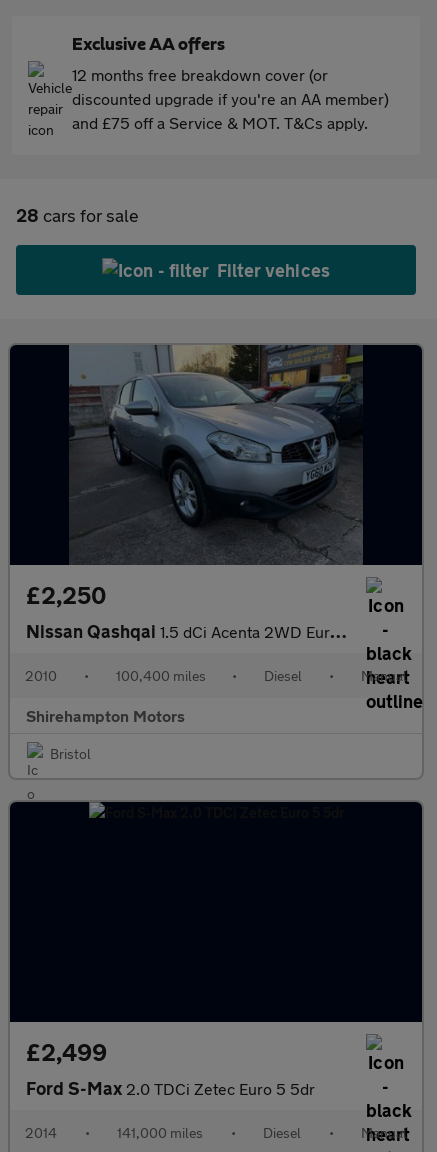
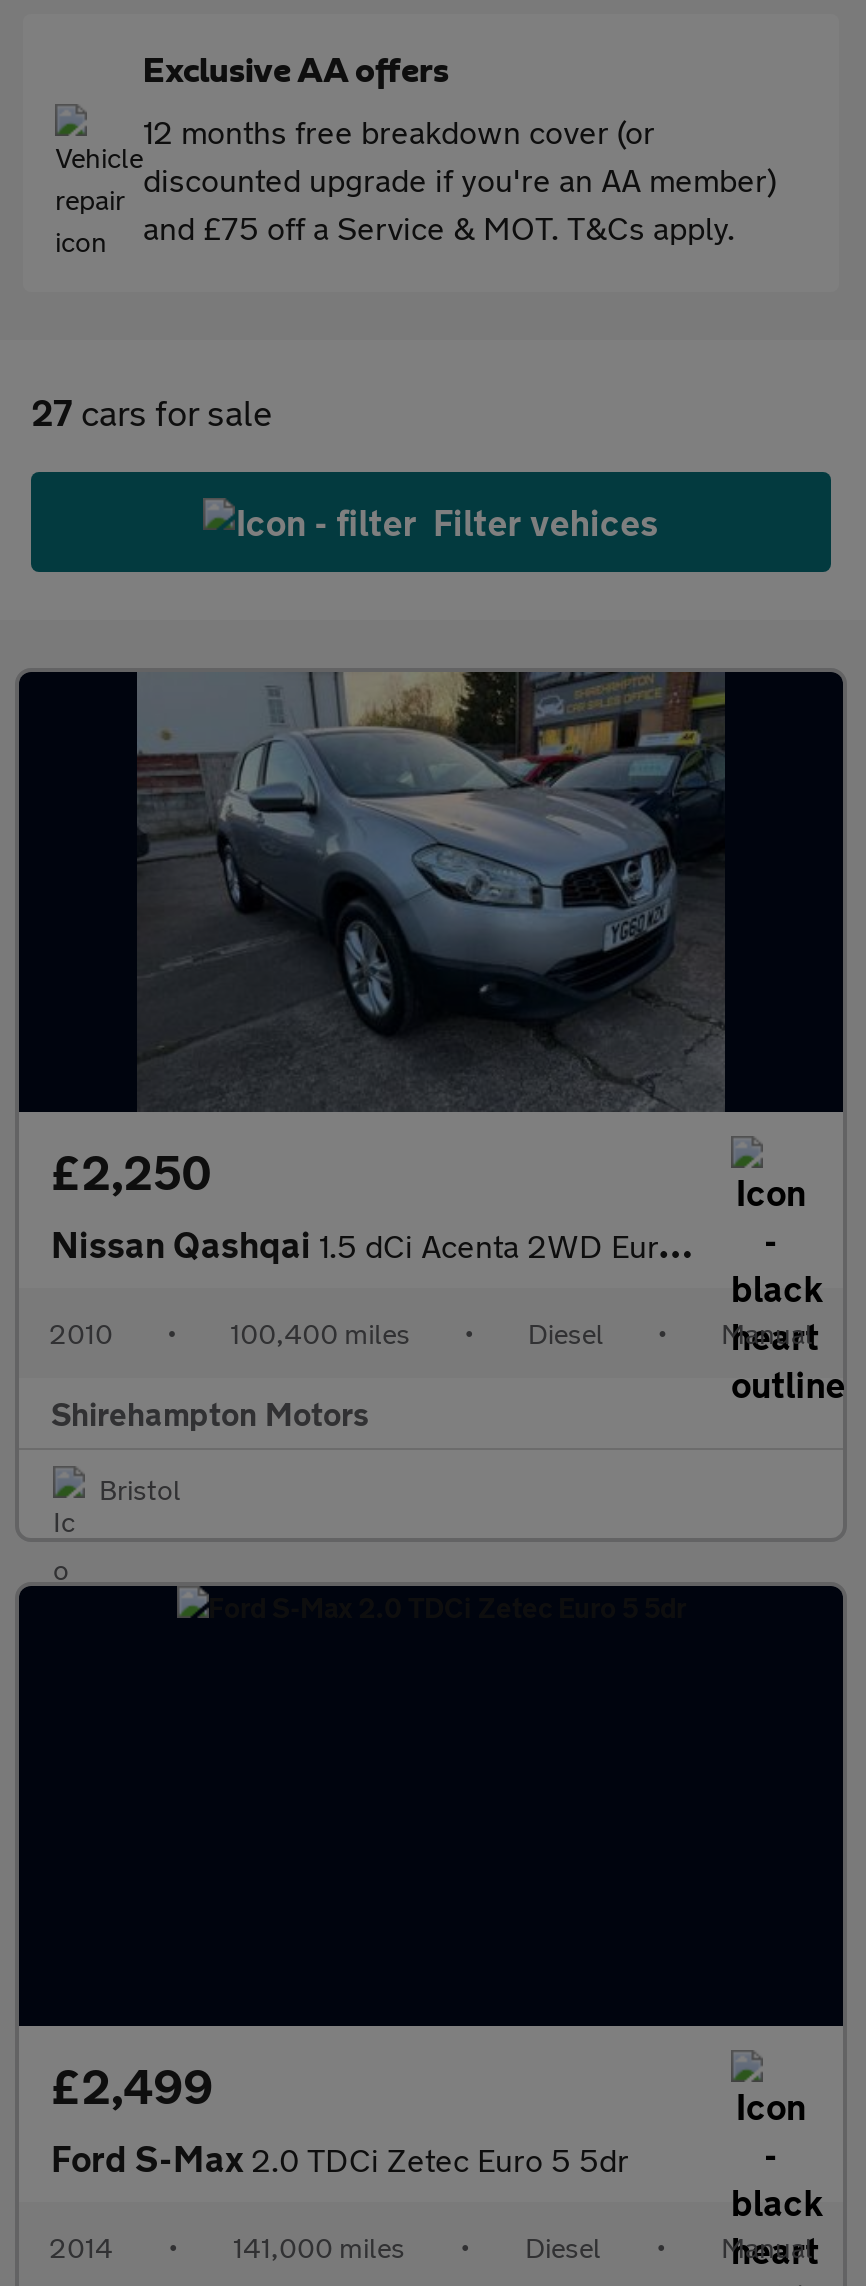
[16,204,139,226] 28 cars for sale -> [31,390,273,434] 27 cars for sale

